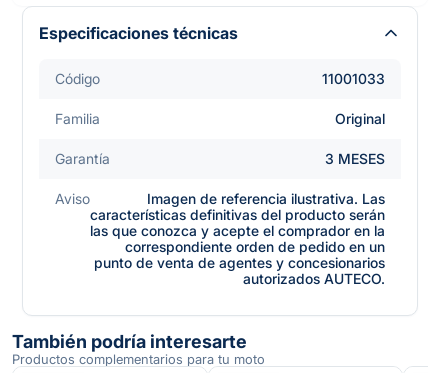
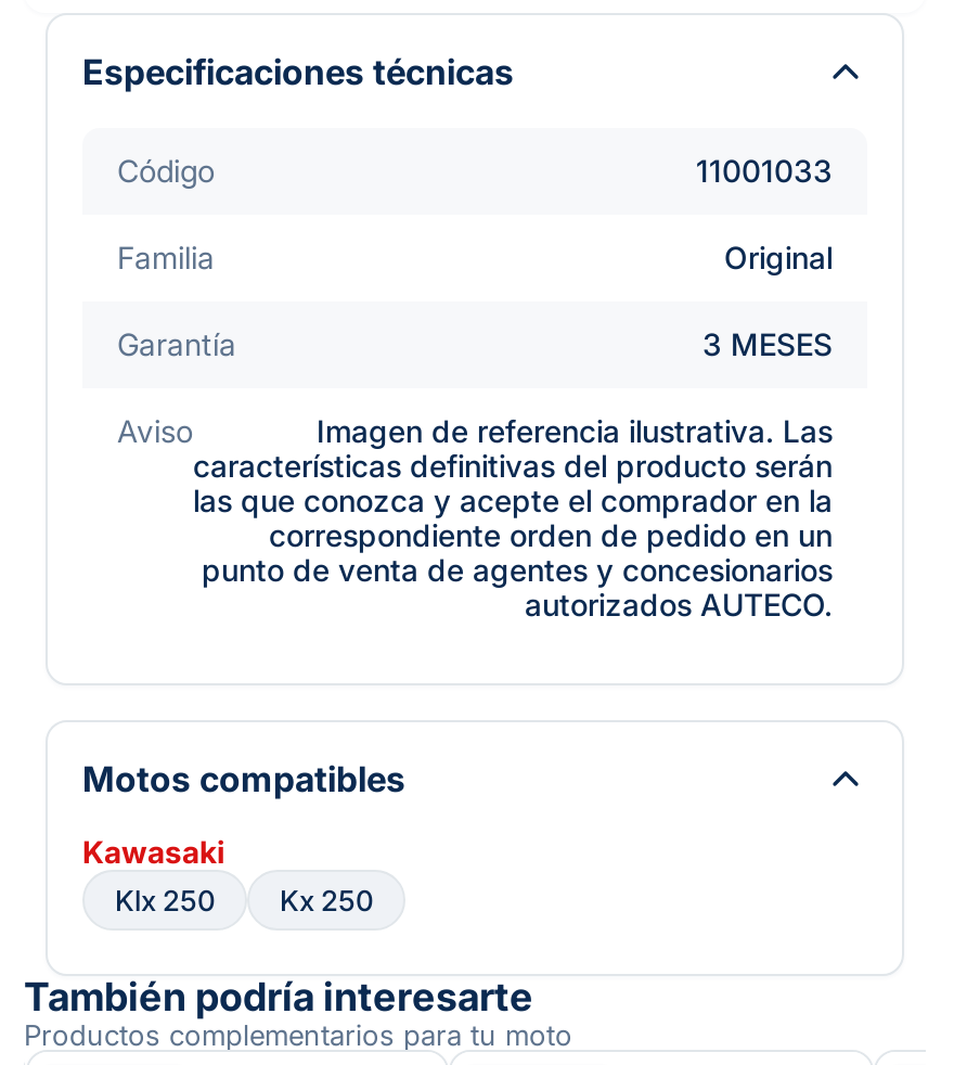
none -> [82,757,405,917] Motos compatibles | Kawasaki | Klx 250 | Kx 250

